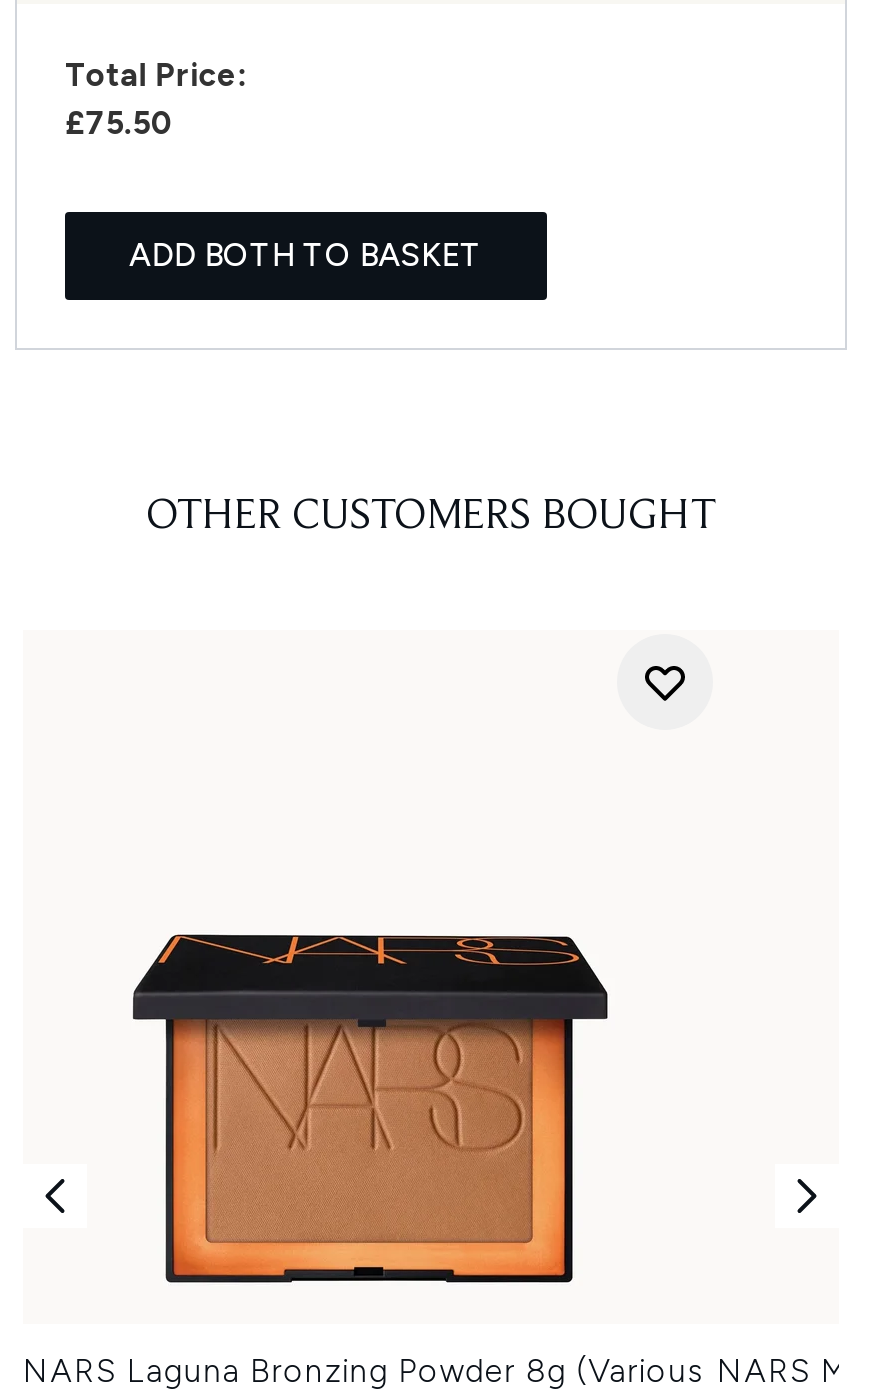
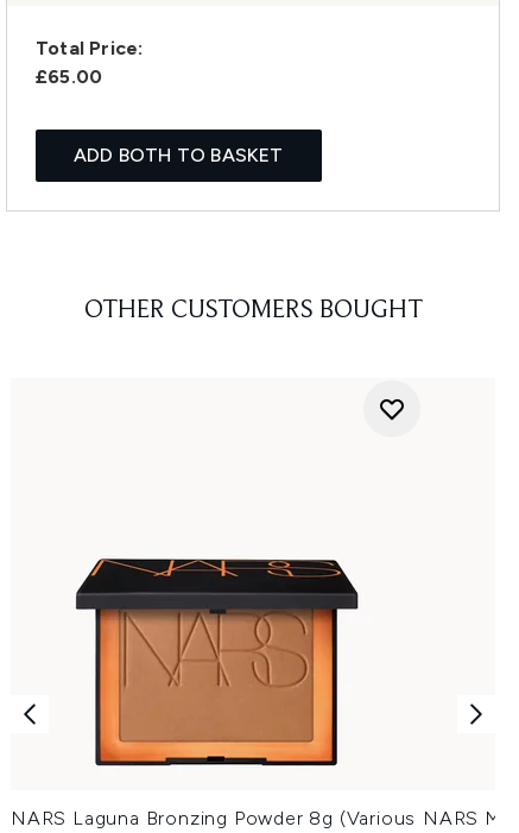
[65,104,173,142] £75.50 -> [36,65,102,88] £65.00

